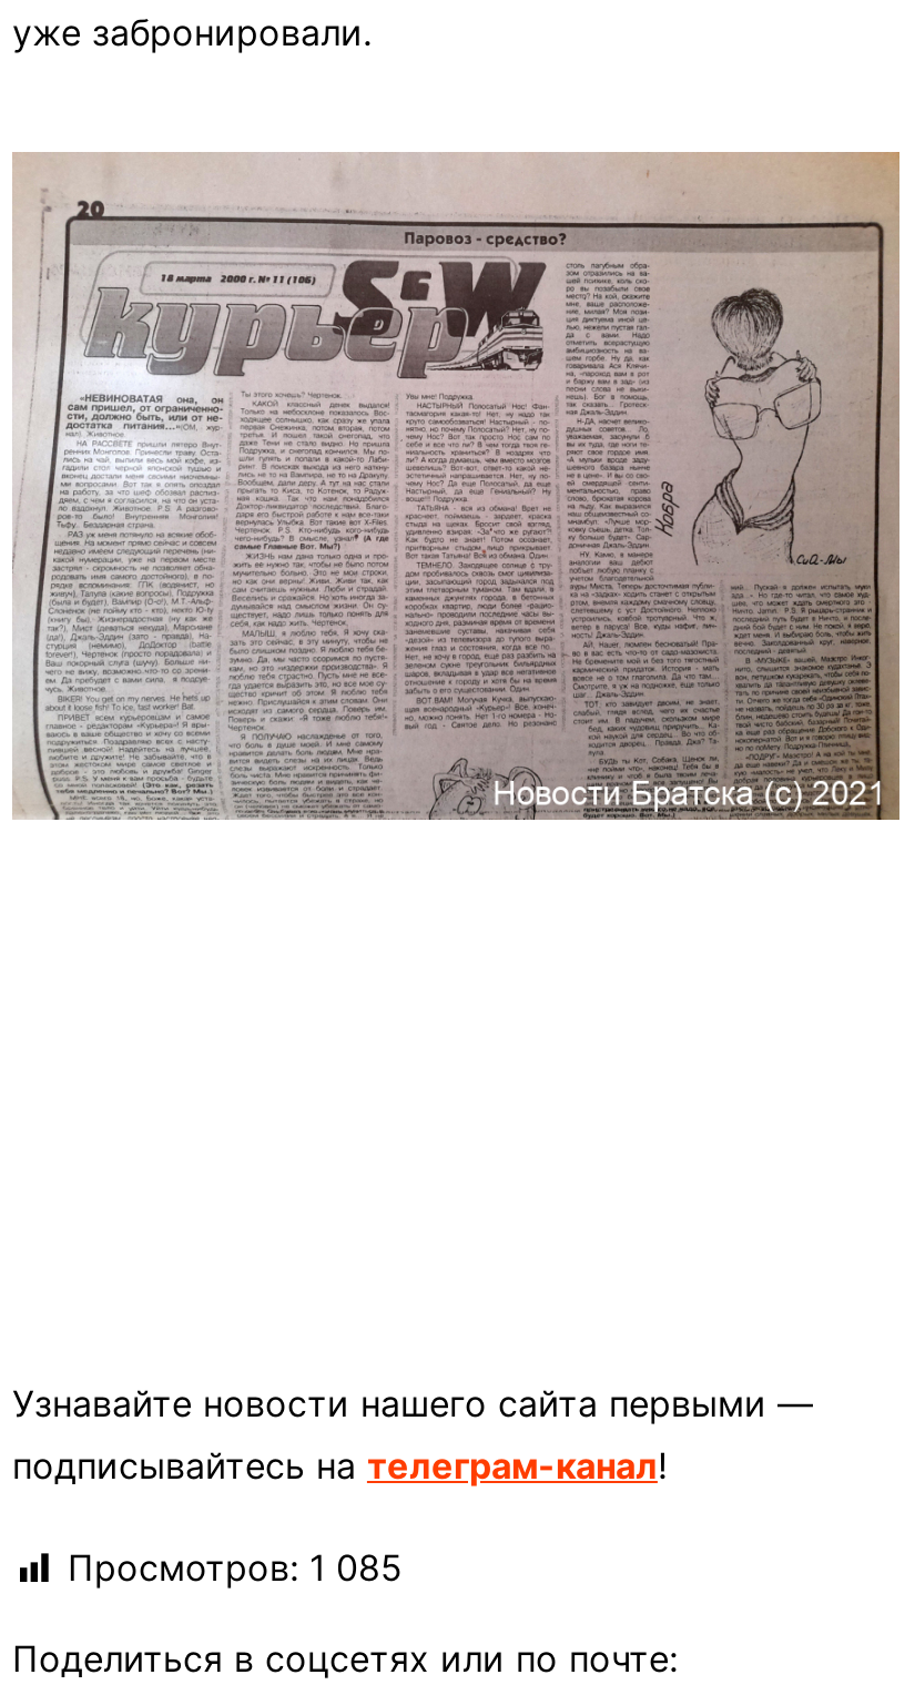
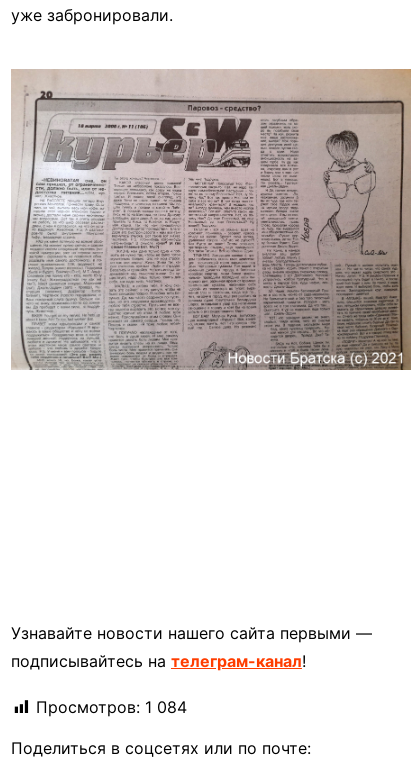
[68,1545,403,1590] Просмотров: 1 085 -> [36,697,187,717] Просмотров: 1 084

